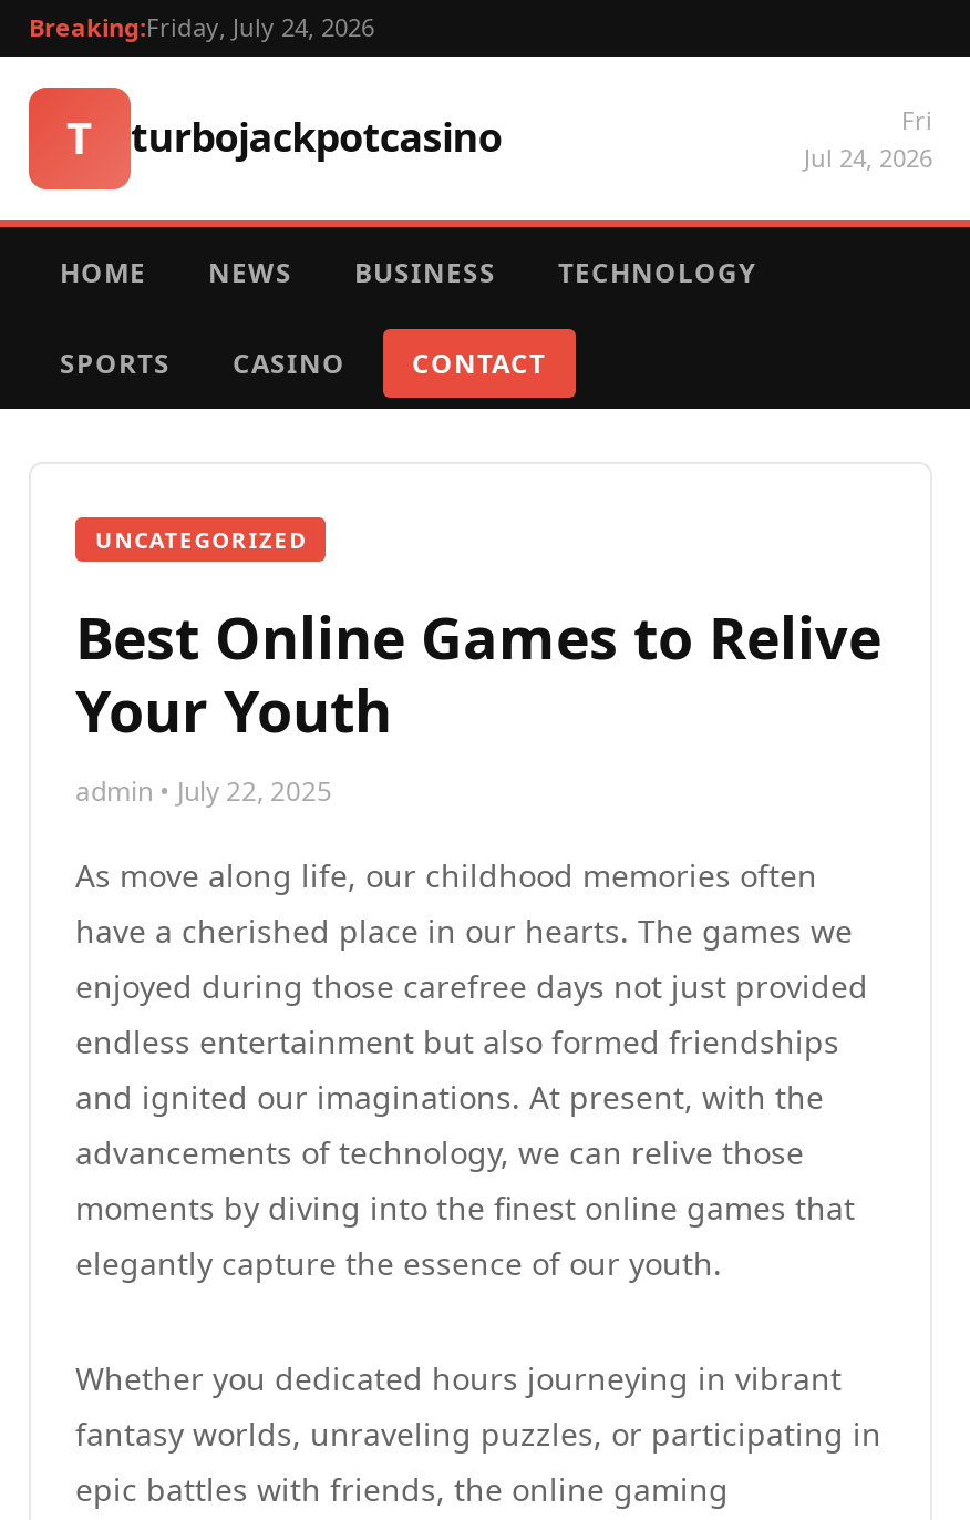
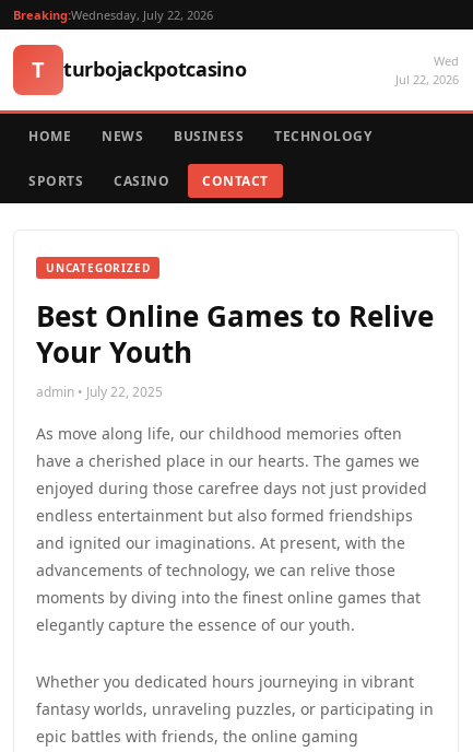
[29,10,374,43] Breaking:Friday, July 24, 2026 -> [13,7,213,23] Breaking:Wednesday, July 22, 2026
[804,103,932,174] Fri | Jul 24, 2026 -> [395,52,459,87] Wed | Jul 22, 2026

